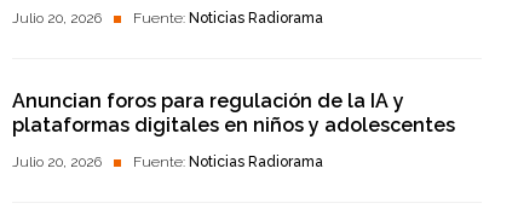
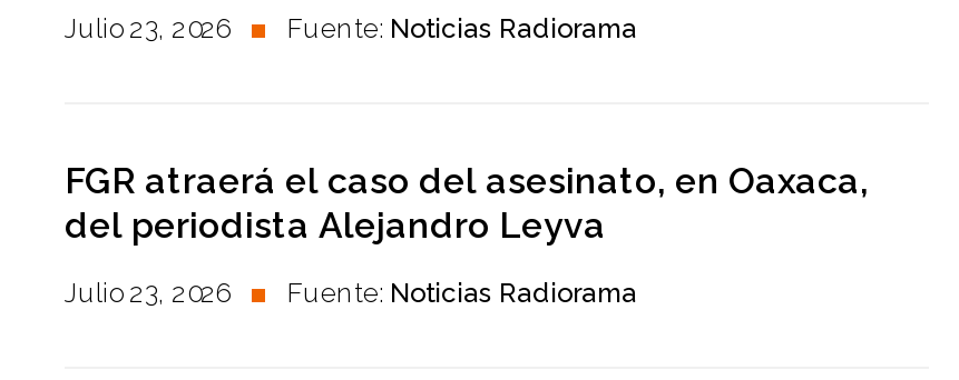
[12,10,323,27] Julio 20, 2026 Fuente: Noticias Radiorama -> [65,13,637,44] Julio 23, 2026 Fuente: Noticias Radiorama
[12,89,455,137] Anuncian foros para regulación de la IA y | plataformas digitales en niños y adolescentes -> [65,160,869,247] FGR atraerá el caso del asesinato, en Oaxaca, | del periodista Alejandro Leyva
[12,153,323,170] Julio 20, 2026 Fuente: Noticias Radiorama -> [65,278,637,309] Julio 23, 2026 Fuente: Noticias Radiorama

